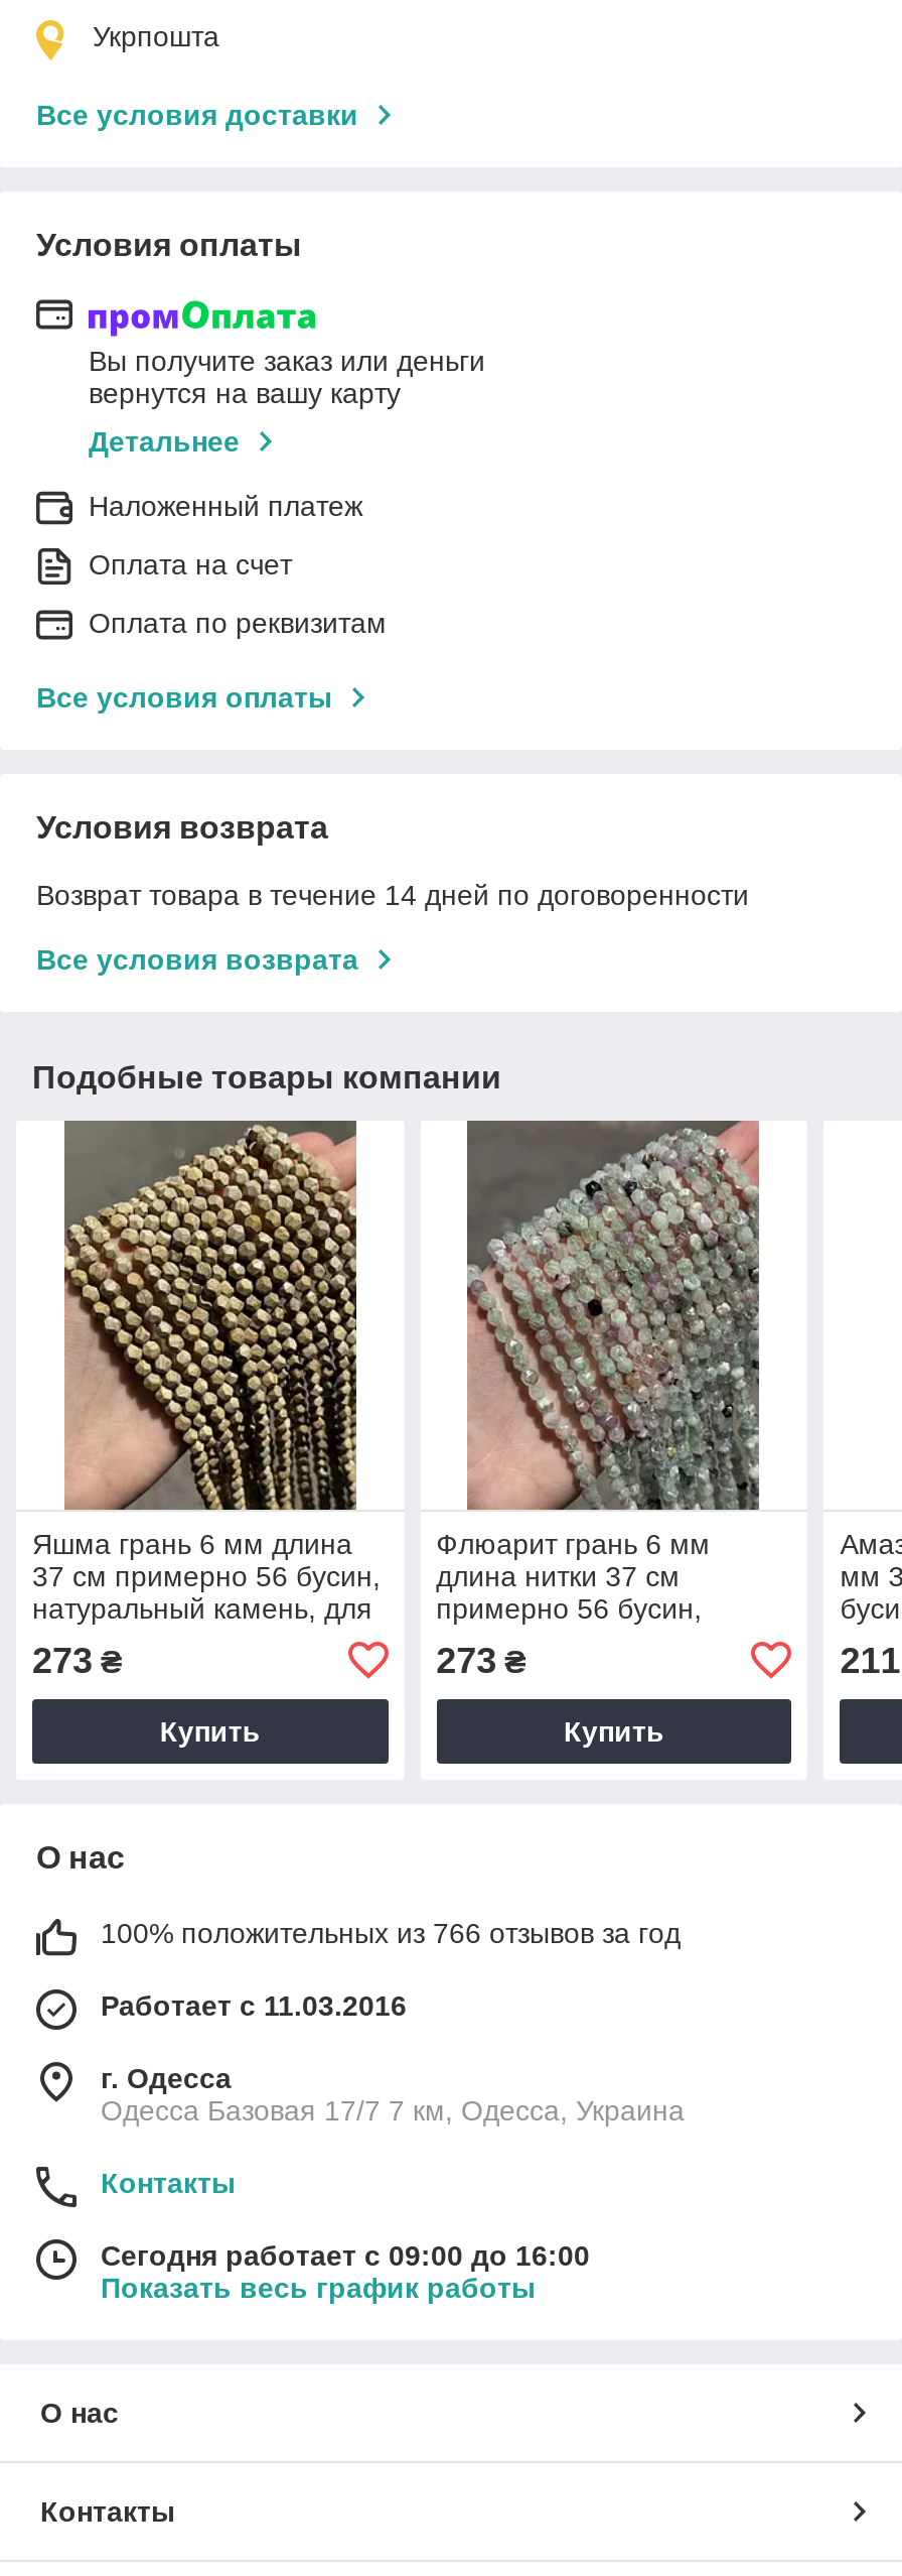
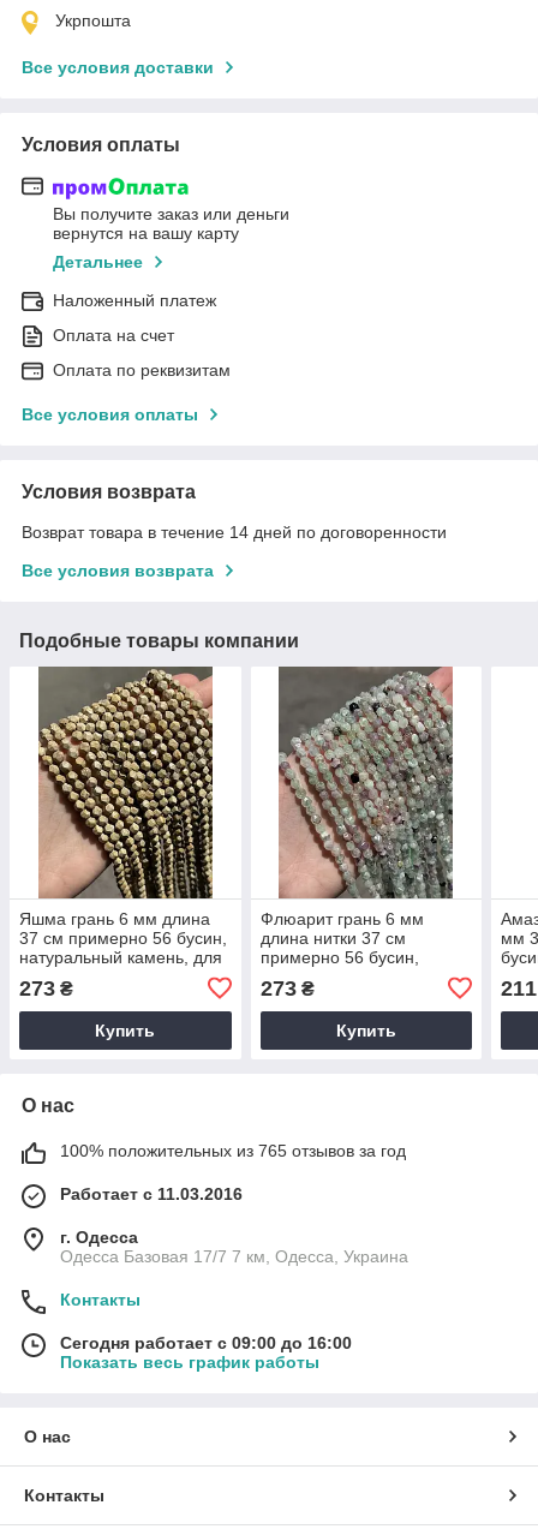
[101,1916,681,1949] 100% положительных из 766 отзывов за год -> [60,1141,406,1160] 100% положительных из 765 отзывов за год

